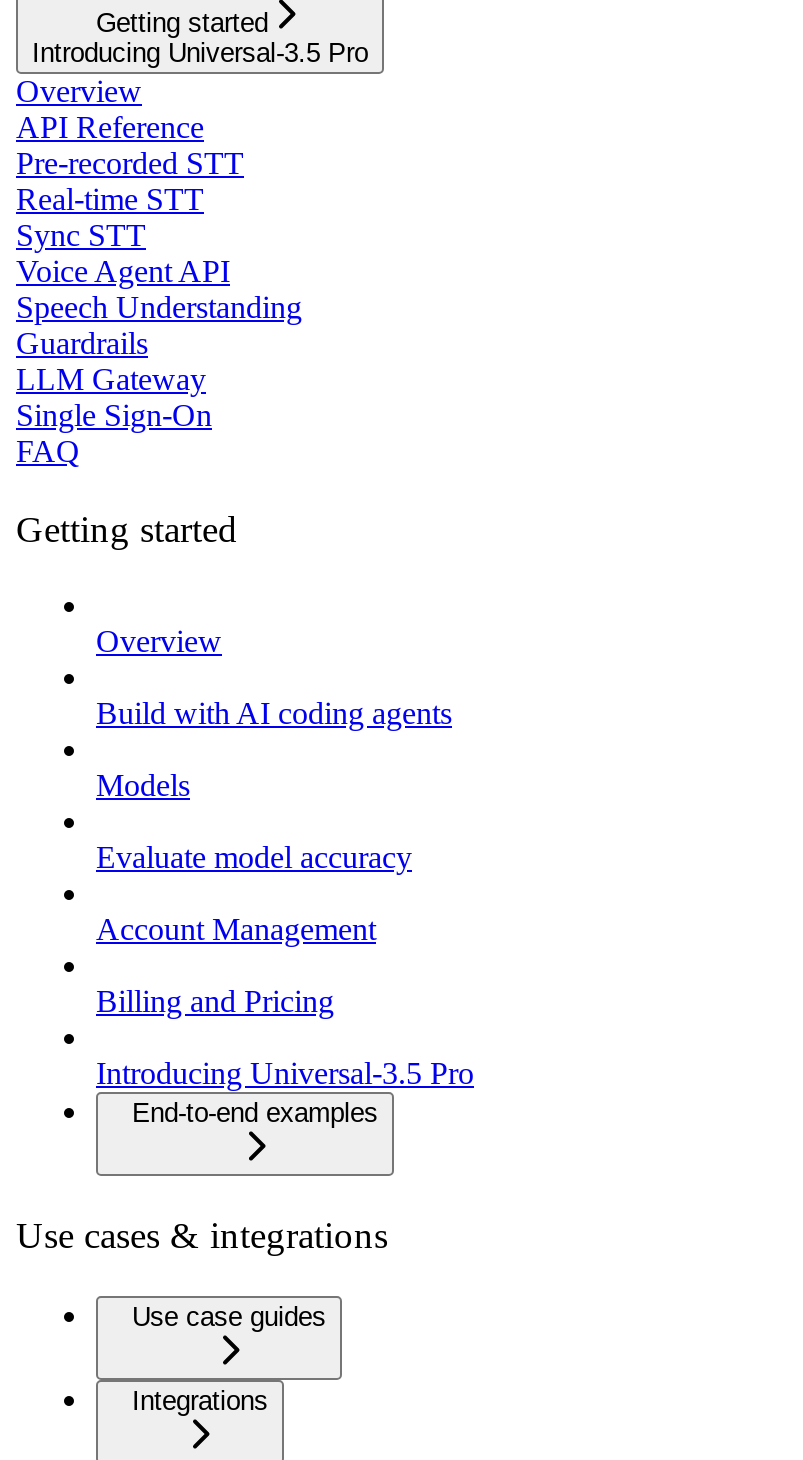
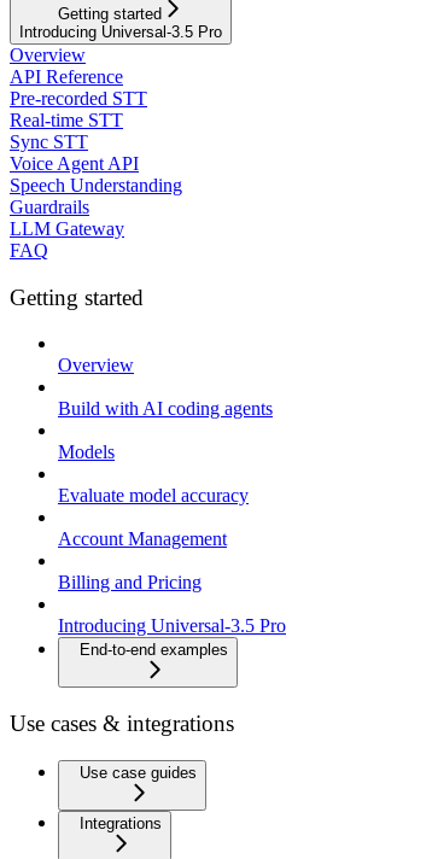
[16,398,212,432] Single Sign-On -> none

